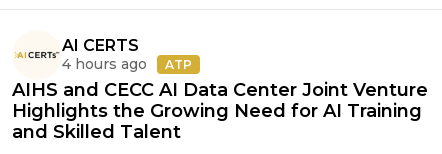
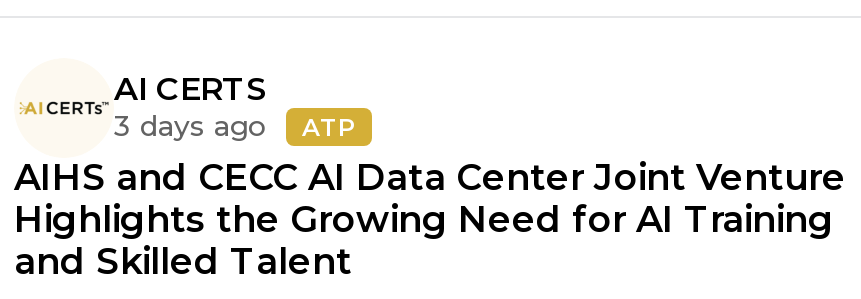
[62,55,192,73] 4 hours ago ATP -> [114,108,356,144] 3 days ago ATP

